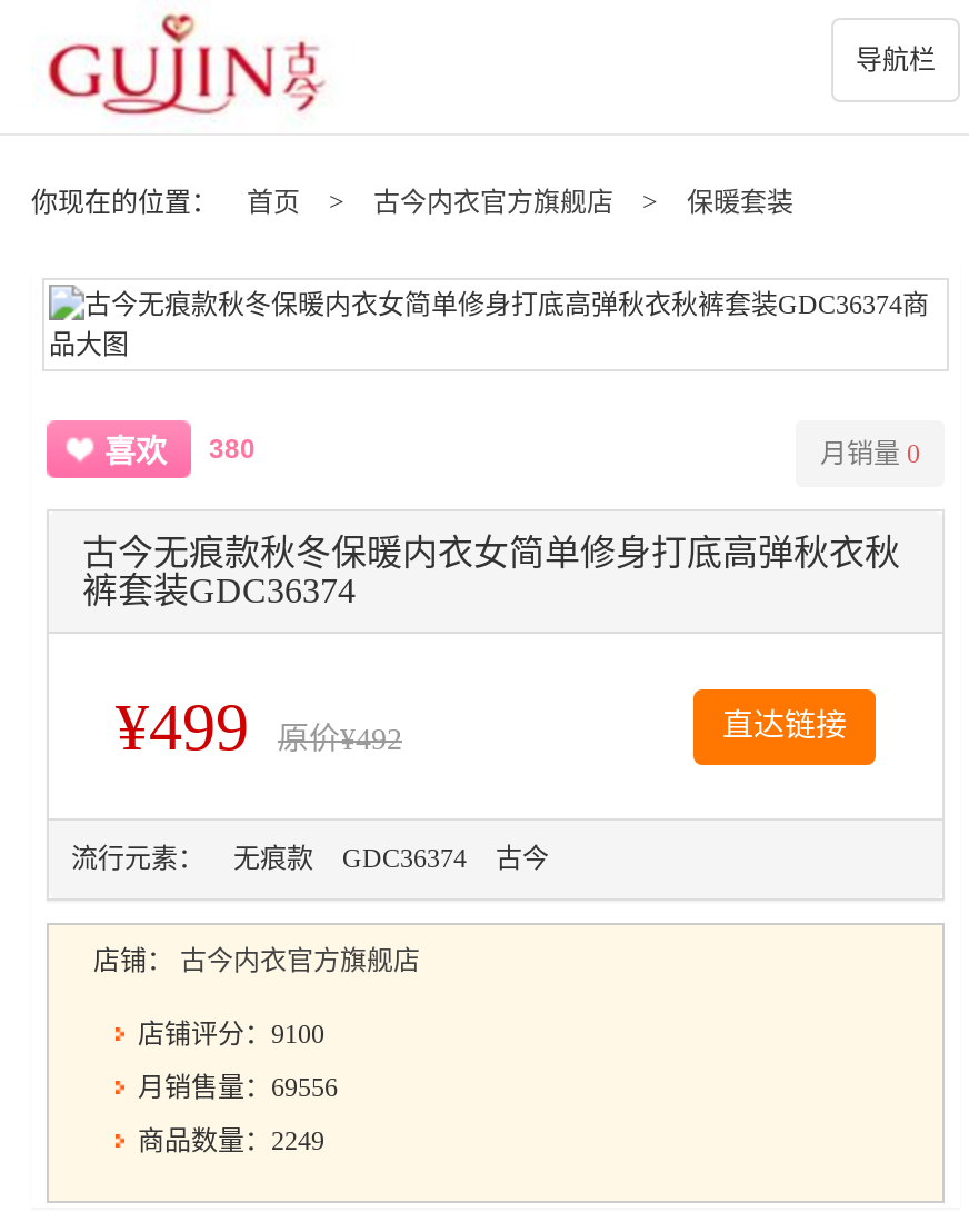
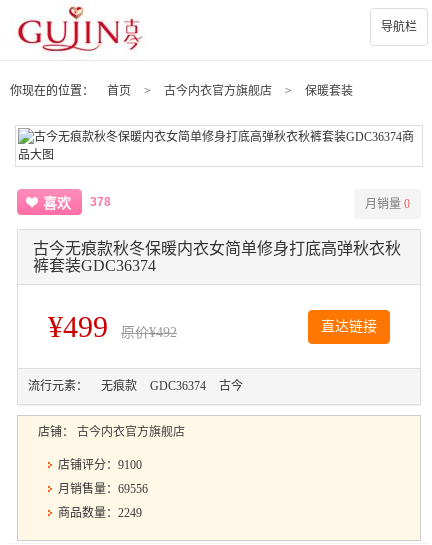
[104,434,256,469] 喜欢 380 -> [43,195,111,211] 喜欢 378

